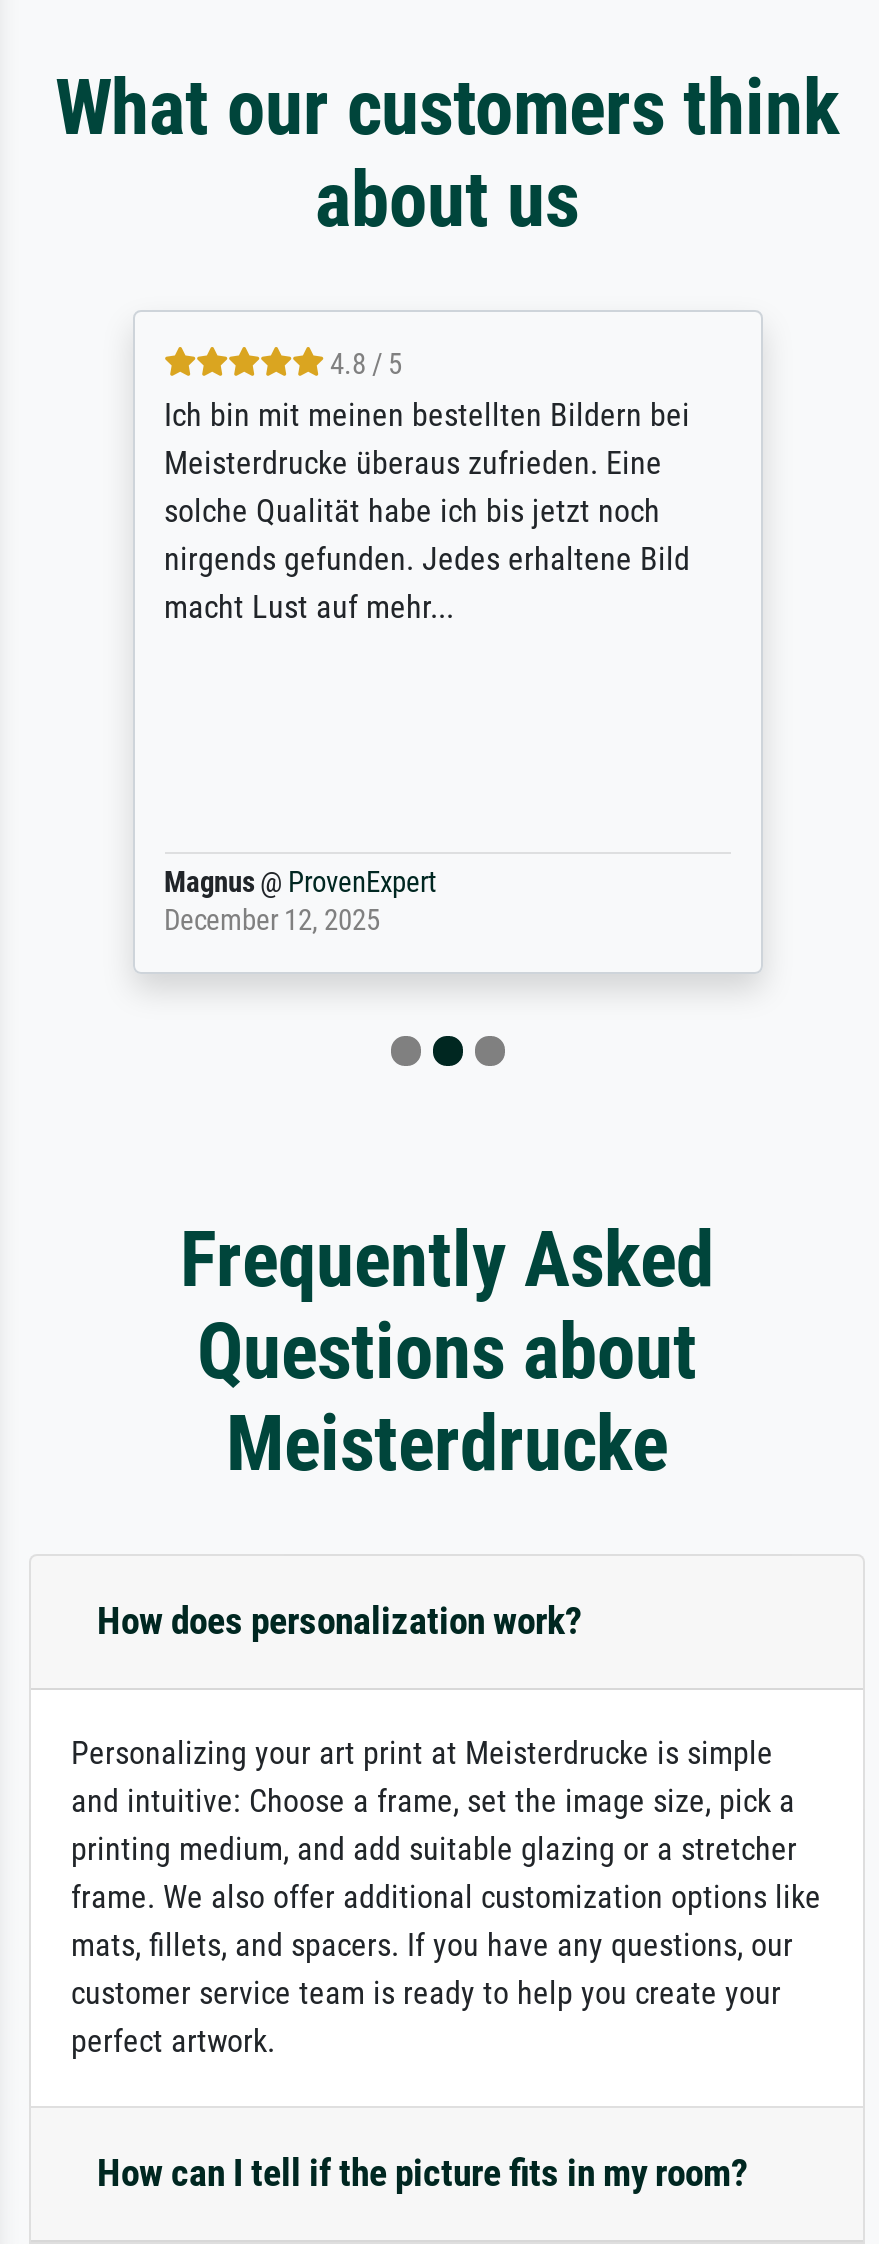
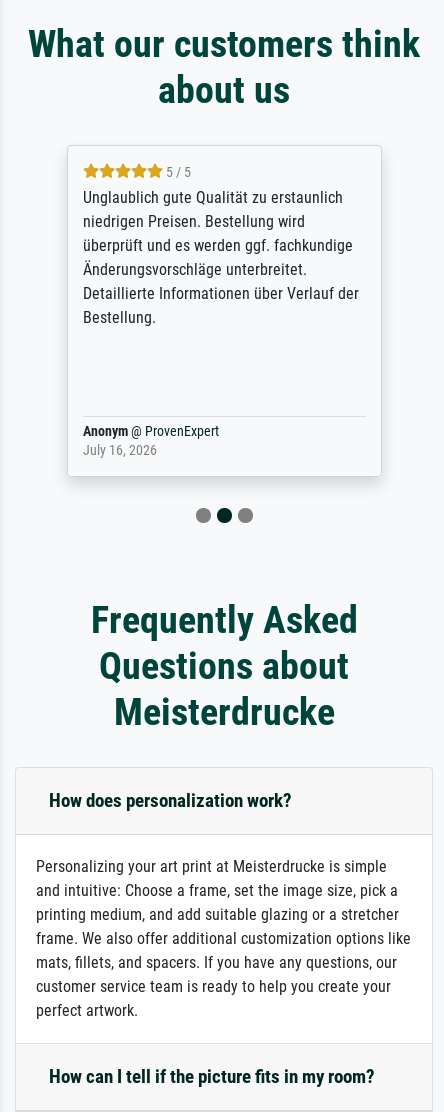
[164,347,690,625] 4.8 / 5 | Ich bin mit meinen bestellten Bildern bei | Meisterdrucke überaus zufrieden. Eine | solche Qualität habe ich bis jetzt noch | nirgends gefunden. Jedes erhaltene Bild | macht Lust auf mehr... -> [82,164,358,327] 5 / 5 | Unglaublich gute Qualität zu erstaunlich | niedrigen Preisen. Bestellung wird | überprüft und es werden ggf. fachkundige | Änderungsvorschläge unterbreitet. | Detaillierte Informationen über Verlauf der | Bestellung.
[164,865,436,937] Magnus @ ProvenExpert | December 12, 2025 -> [82,423,218,459] Anonym @ ProvenExpert | July 16, 2026

